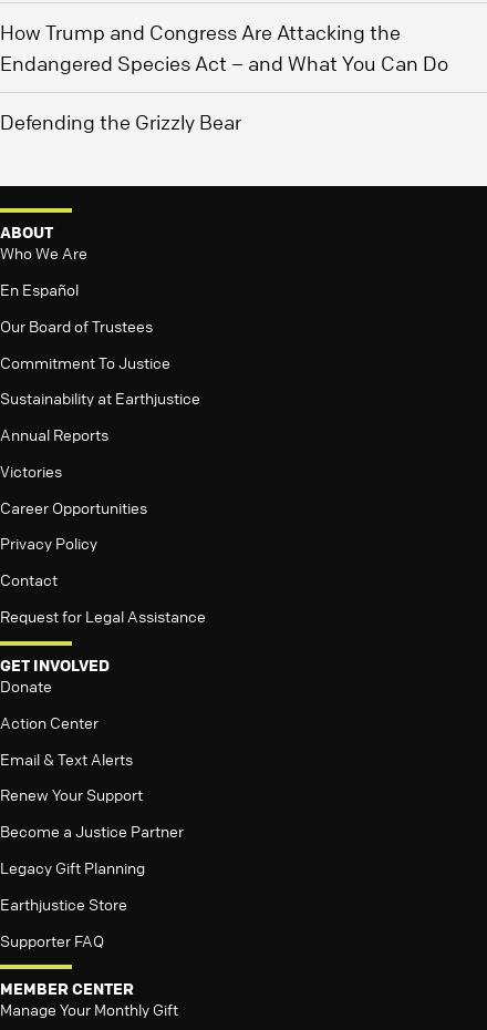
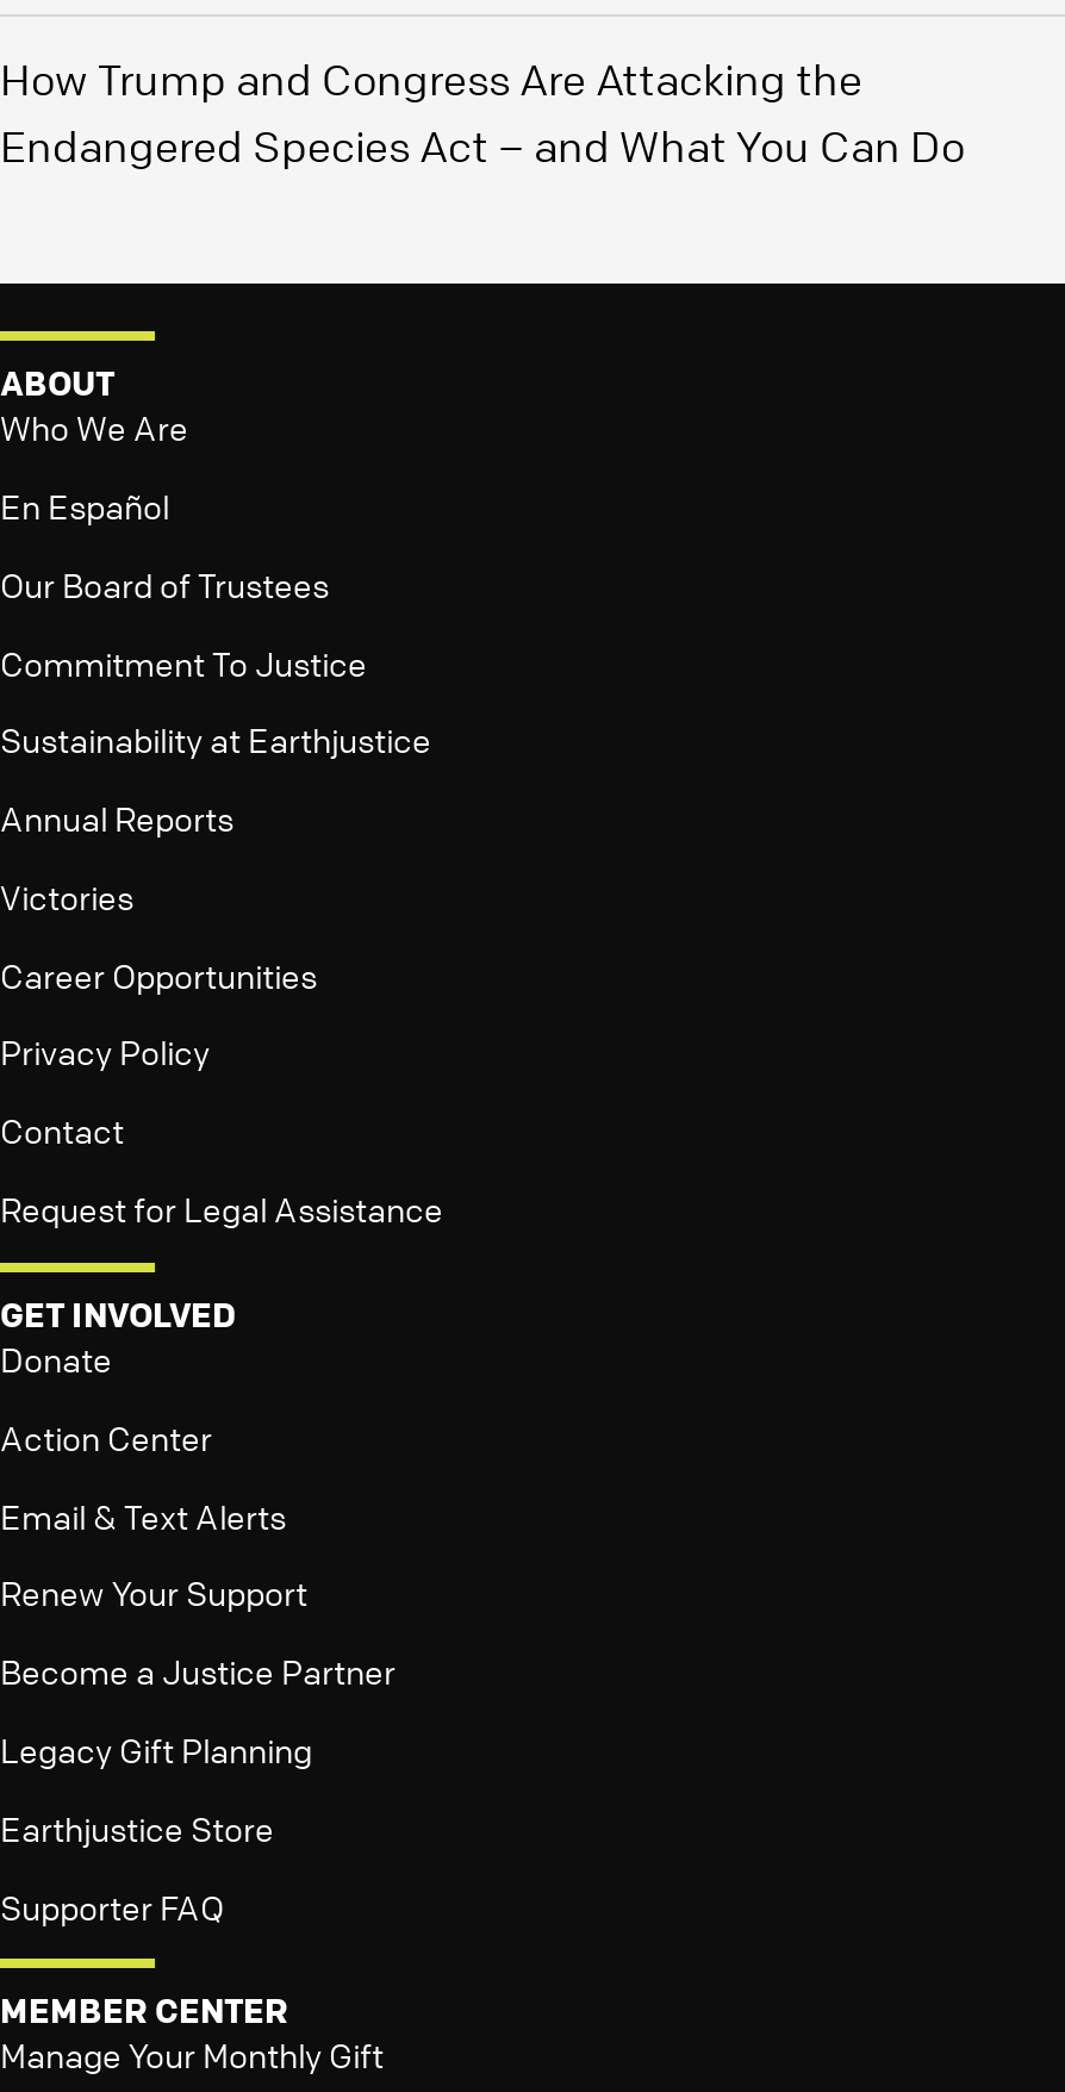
[0,110,241,134] Defending the Grizzly Bear -> none

